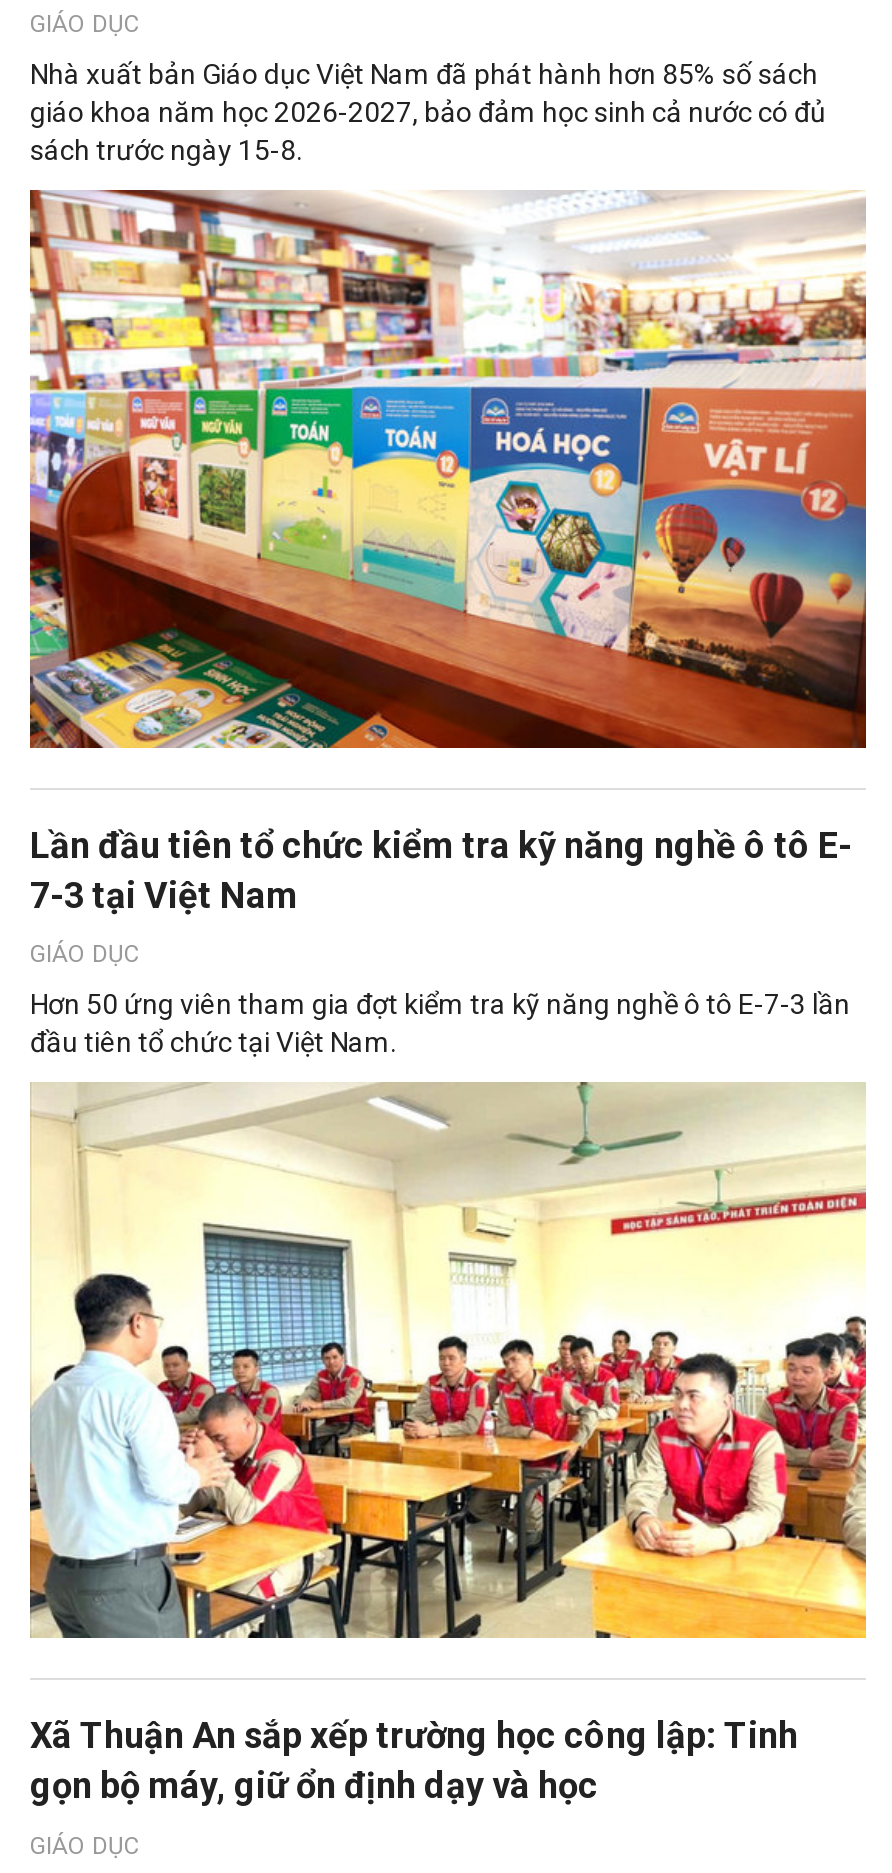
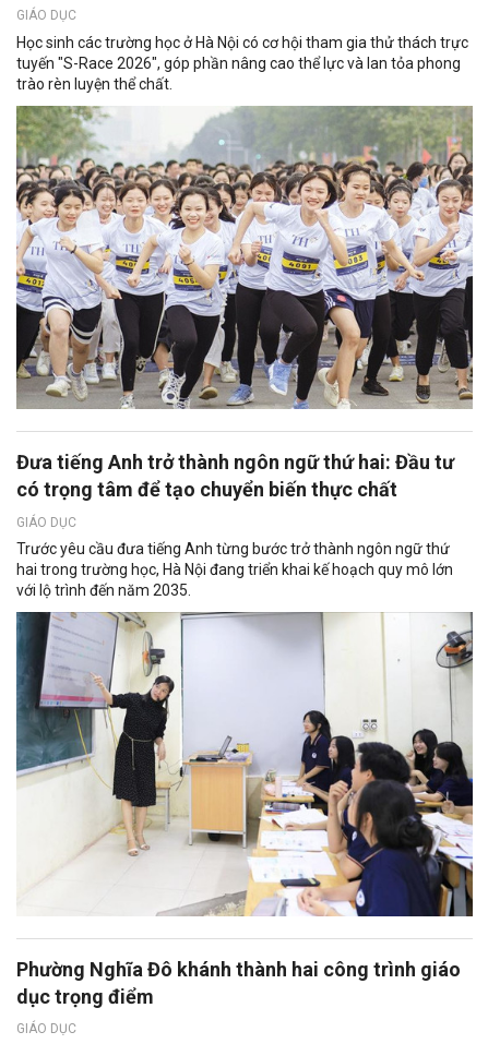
[30,59,826,167] Nhà xuất bản Giáo dục Việt Nam đã phát hành hơn 85% số sách | giáo khoa năm học 2026-2027, bảo đảm học sinh cả nước có đủ | sách trước ngày 15-8. -> [16,34,468,93] Học sinh các trường học ở Hà Nội có cơ hội tham gia thử thách trực | tuyến "S-Race 2026", góp phần nâng cao thể lực và lan tỏa phong | trào rèn luyện thể chất.
[28,189,868,916] [image] | Lần đầu tiên tổ chức kiểm tra kỹ năng nghề ô tô E- | 7-3 tại Việt Nam -> [15,105,474,501] [image] | Đưa tiếng Anh trở thành ngôn ngữ thứ hai: Đầu tư | có trọng tâm để tạo chuyển biến thực chất
[30,988,850,1058] Hơn 50 ứng viên tham gia đợt kiểm tra kỹ năng nghề ô tô E-7-3 lần | đầu tiên tổ chức tại Việt Nam. -> [16,541,453,599] Trước yêu cầu đưa tiếng Anh từng bước trở thành ngôn ngữ thứ | hai trong trường học, Hà Nội đang triển khai kế hoạch quy mô lớn | với lộ trình đến năm 2035.
[28,1083,868,1807] [image] | Xã Thuận An sắp xếp trường học công lập: Tinh | gọn bộ máy, giữ ổn định dạy và học -> [15,611,474,1008] [image] | Phường Nghĩa Đô khánh thành hai công trình giáo | dục trọng điểm

